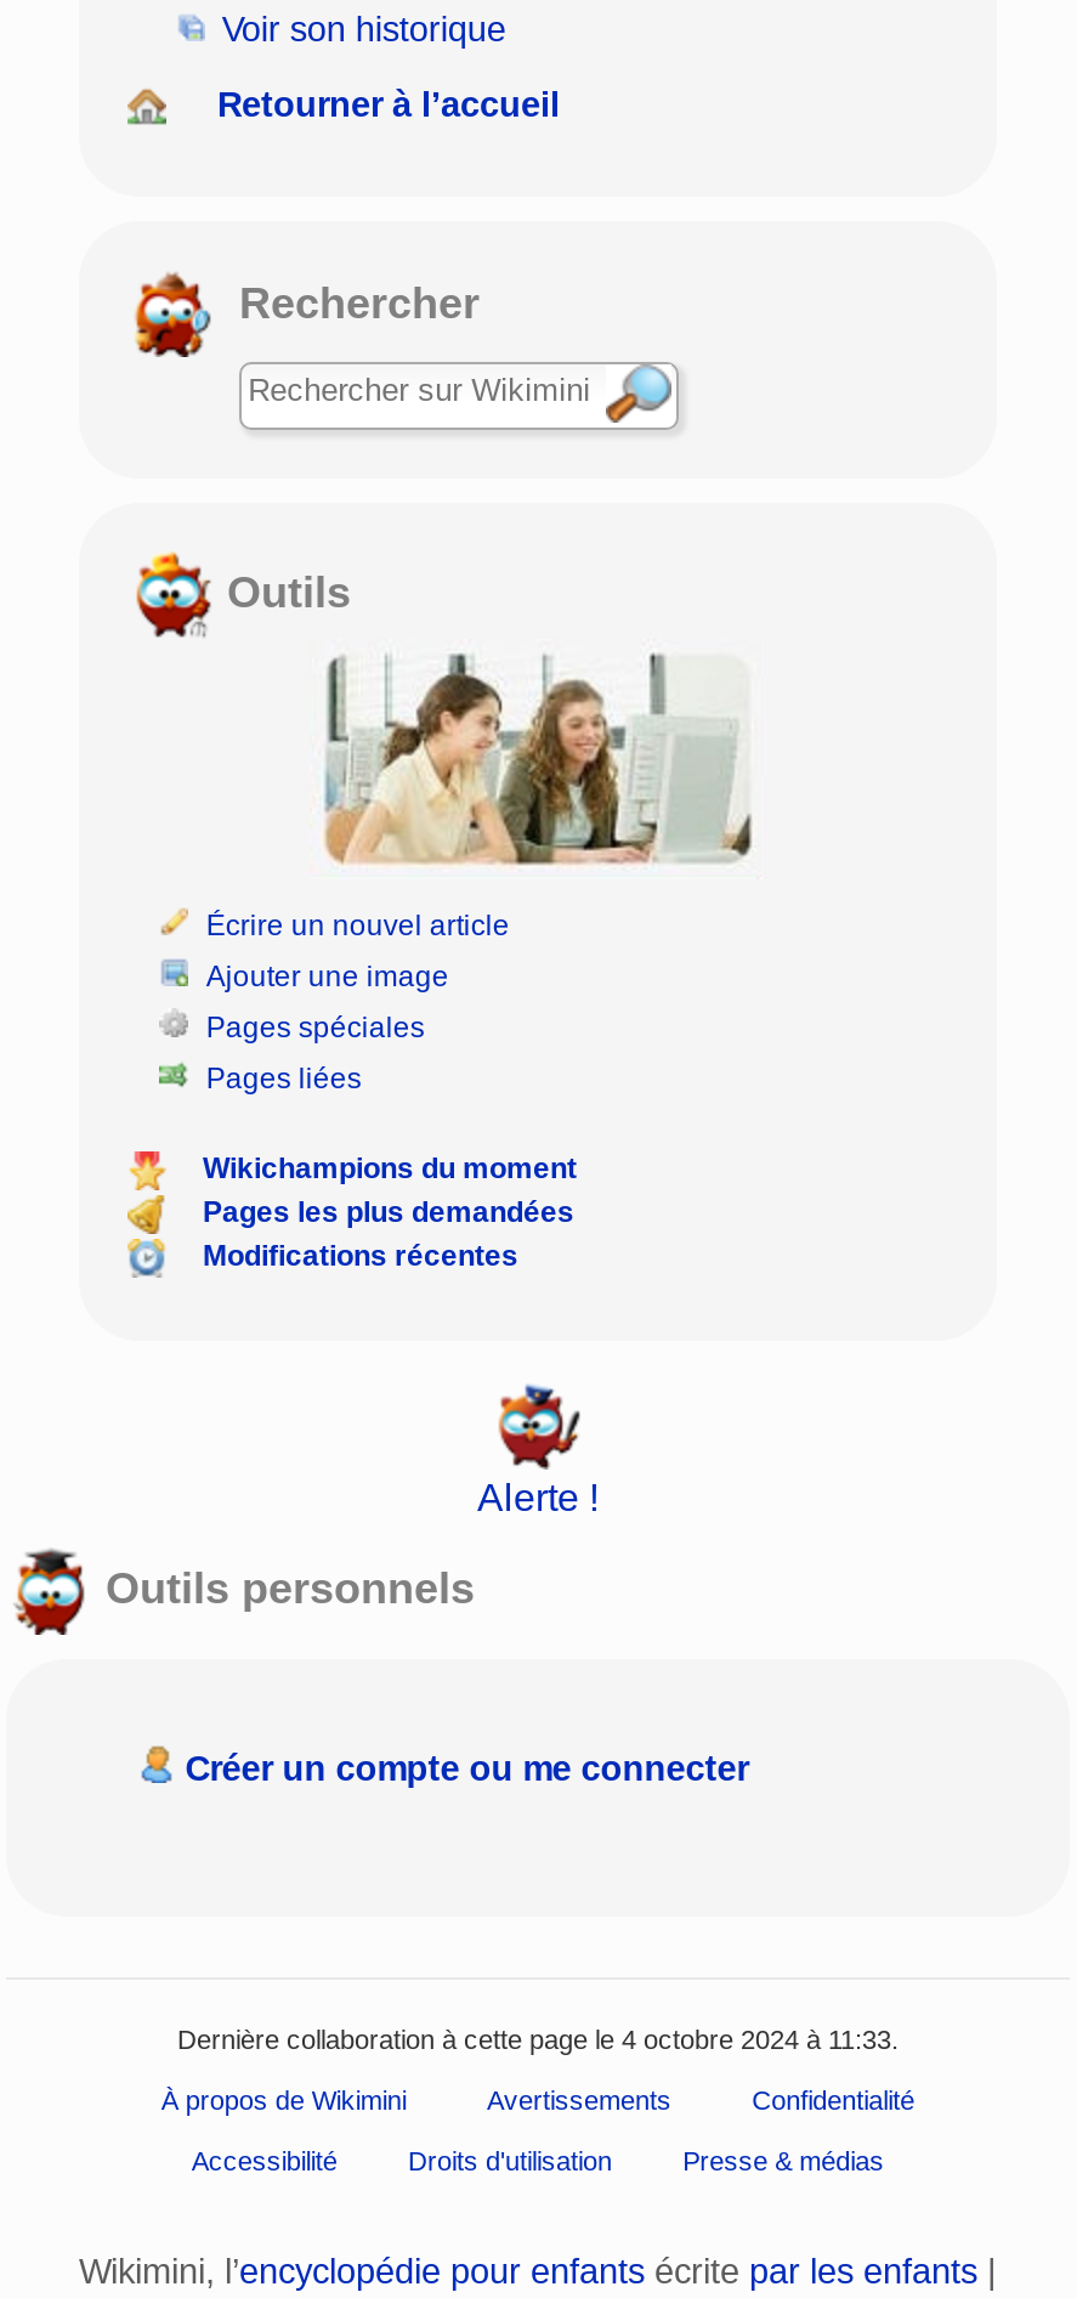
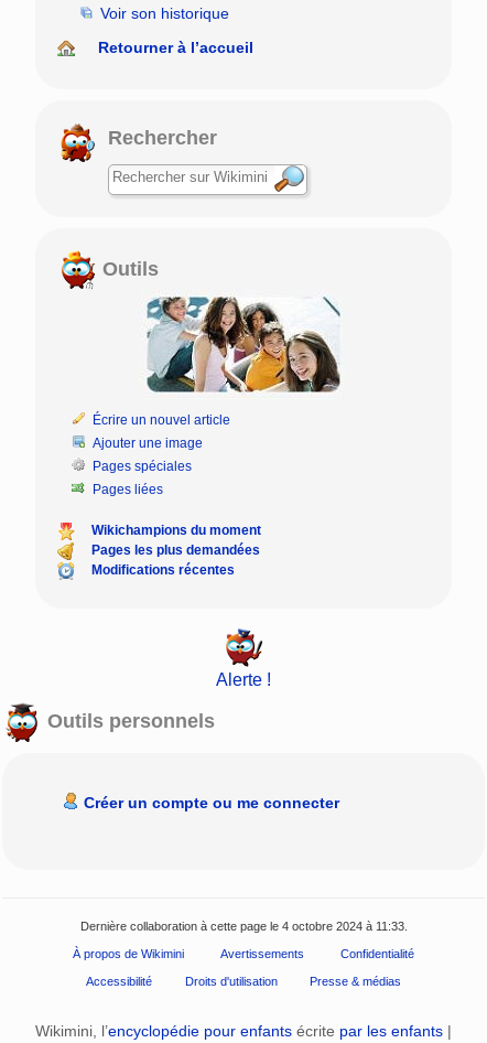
[322,651,749,867] [image] -> [145,295,340,394] [image]

